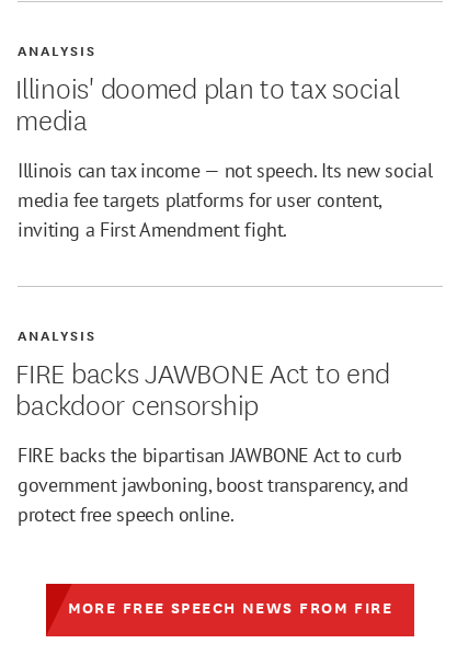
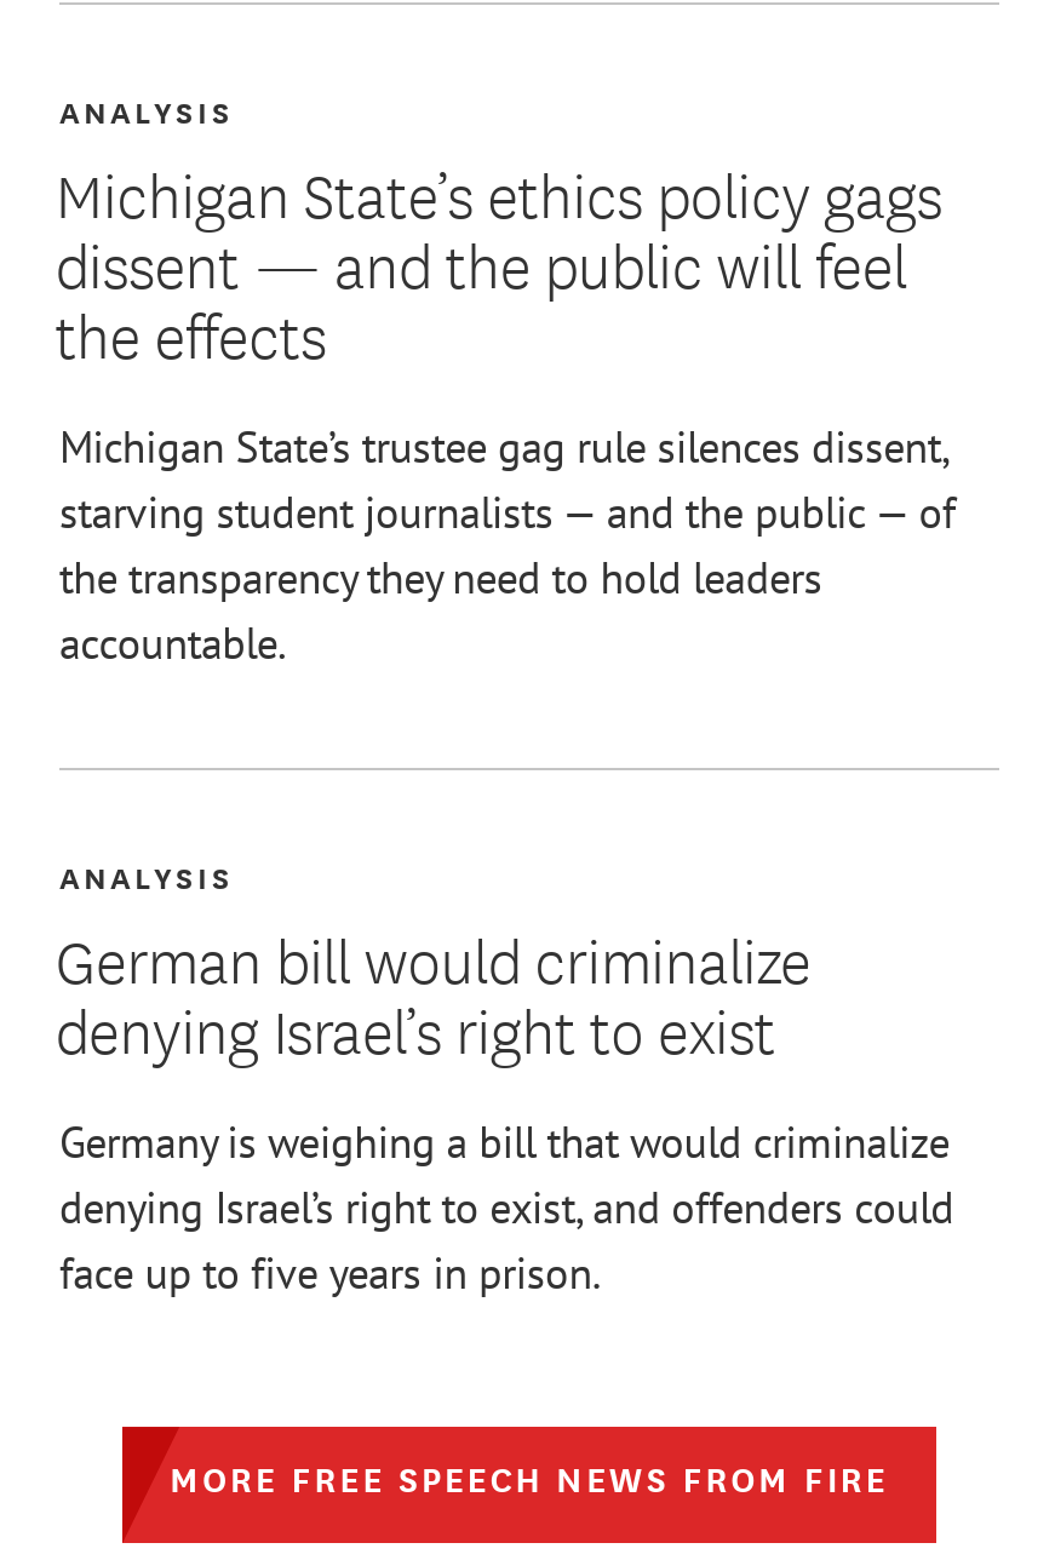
[16,66,399,138] Illinois' doomed plan to tax social | media -> [55,146,942,376] Michigan State’s ethics policy gags | dissent — and the public will feel | the effects
[18,158,432,242] Illinois can tax income — not speech. Its new social | media fee targets platforms for user content, | inviting a First Amendment fight. -> [59,419,956,671] Michigan State’s trustee gag rule silences dissent, | starving student journalists — and the public — of | the transparency they need to hold leaders | accountable.
[16,351,390,423] FIRE backs JAWBONE Act to end | backdoor censorship -> [55,911,811,1071] German bill would criminalize | denying Israel’s right to exist
[18,443,409,527] FIRE backs the bipartisan JAWBONE Act to curb | government jawboning, boost transparency, and | protect free speech online. -> [59,1115,954,1301] Germany is weighing a bill that would criminalize | denying Israel’s right to exist, and offenders could | face up to five years in prison.

